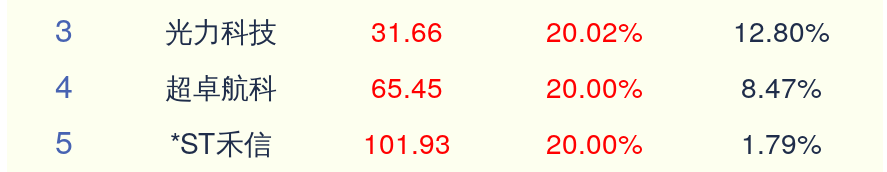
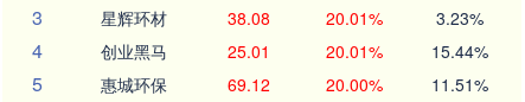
[165,9,829,49] 光力科技 | 31.66 | 20.02% | 12.80% -> [101,6,483,29] 星辉环材 | 38.08 | 20.01% | 3.23%
[165,65,821,105] 超卓航科 | 65.45 | 20.00% | 8.47% -> [101,39,488,63] 创业黑马 | 25.01 | 20.01% | 15.44%
[170,121,451,161] *ST禾信 | 101.93 -> [101,72,270,96] 惠城环保 | 69.12
[741,121,821,161] 1.79% -> [431,72,488,96] 11.51%

